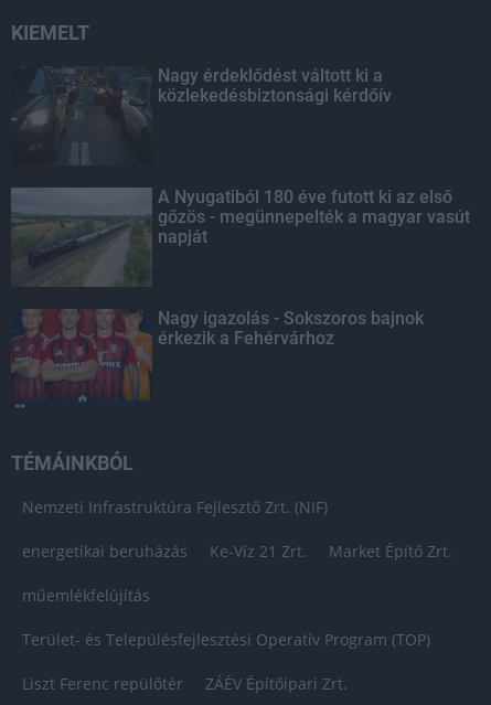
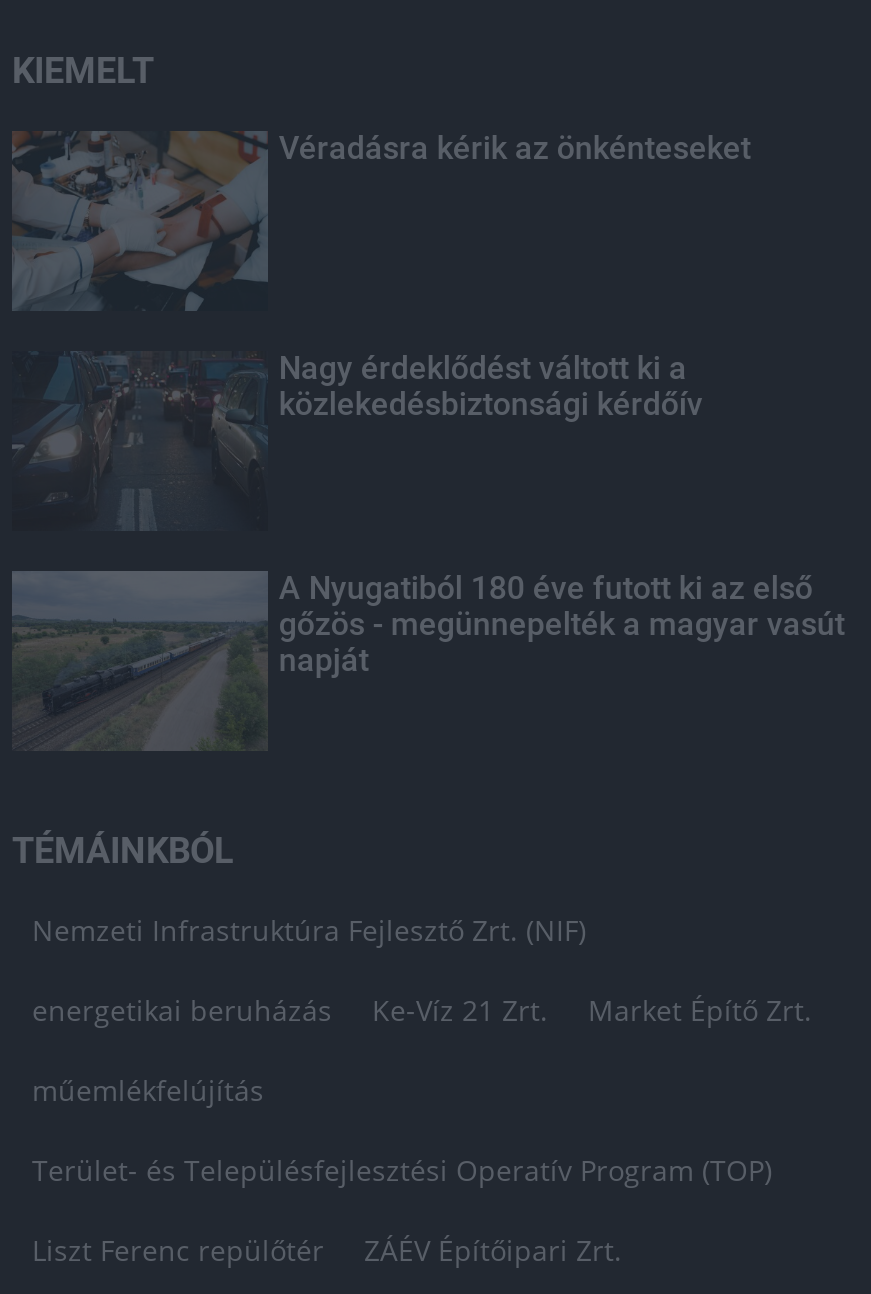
none -> [10,129,751,311] [image] | Véradásra kérik az önkénteseket
moved [158,65,470,247] -> [279,349,845,679]: Nagy érdeklődést váltott ki a | közlekedésbiztonsági kérdőív | A Nyugatiból 180 éve futott ki az első | gőzös - megünnepelték a magyar vasút | napját
[11,308,424,408] [image] | Nagy igazolás - Sokszoros bajnok | érkezik a Fehérvárhoz -> none

